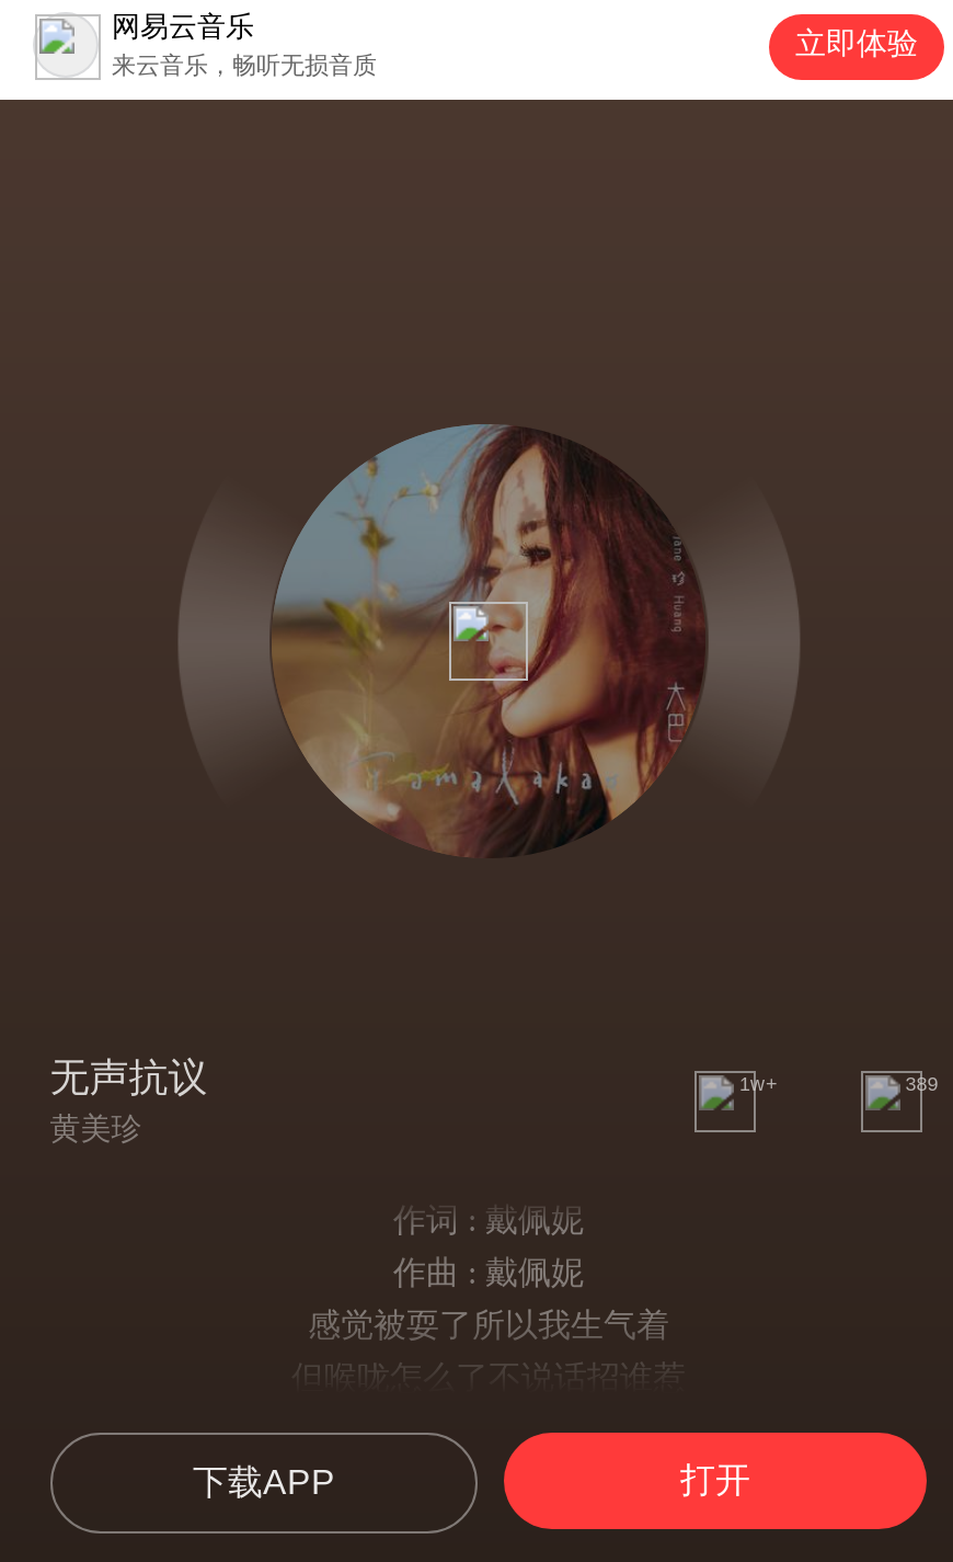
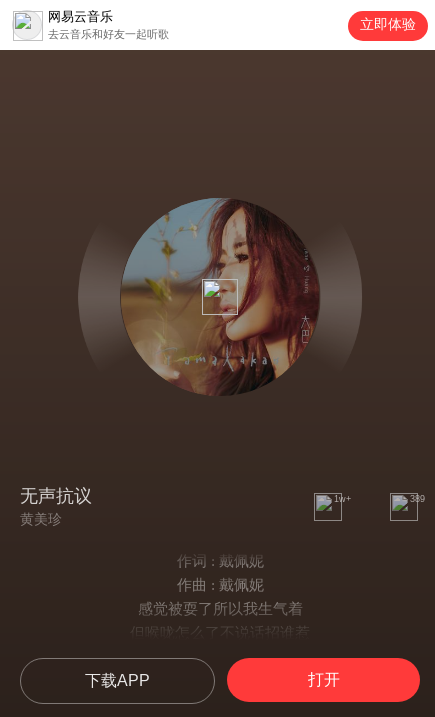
[112,52,377,78] 来云音乐，畅听无损音质 -> [48,28,169,40] 去云音乐和好友一起听歌

